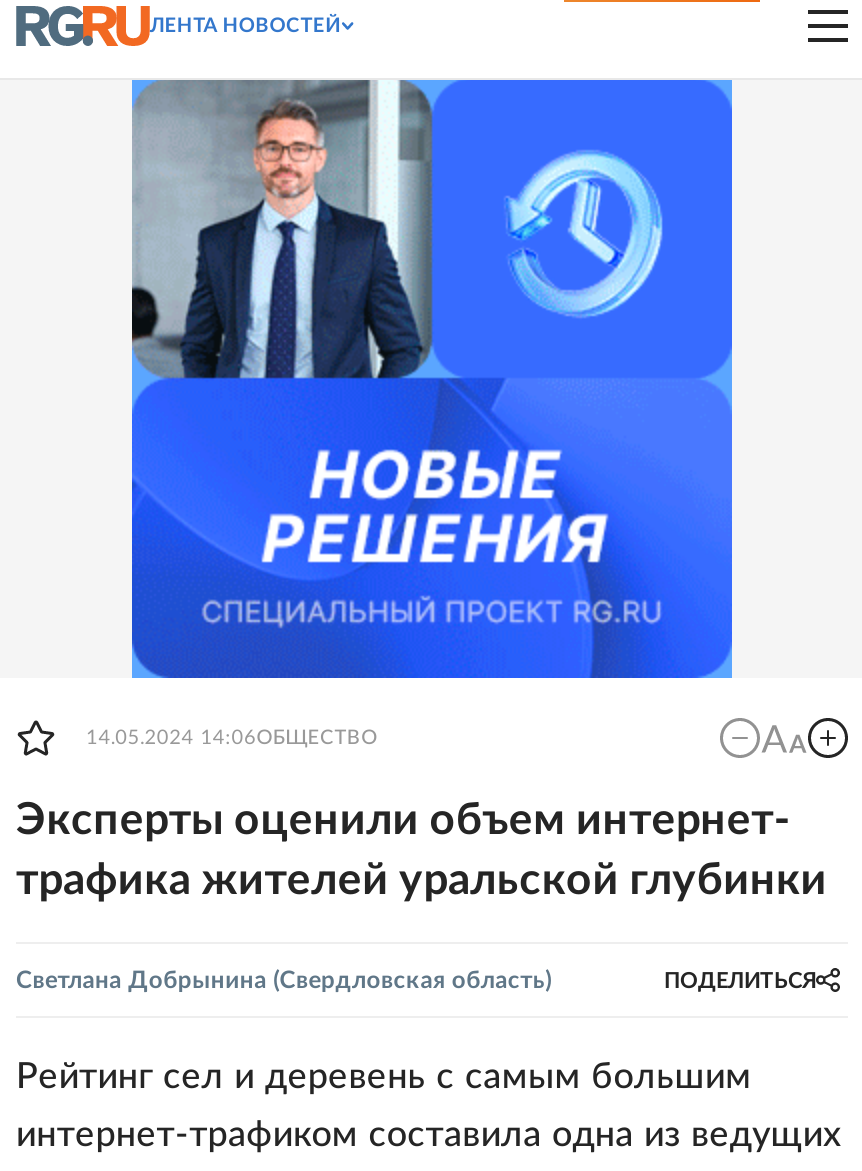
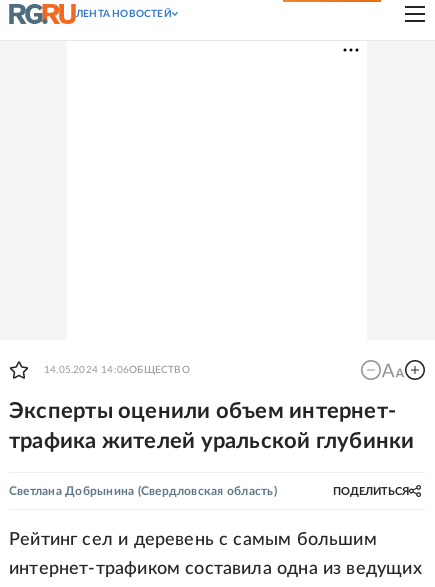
[130,78,734,680] [image] -> none

